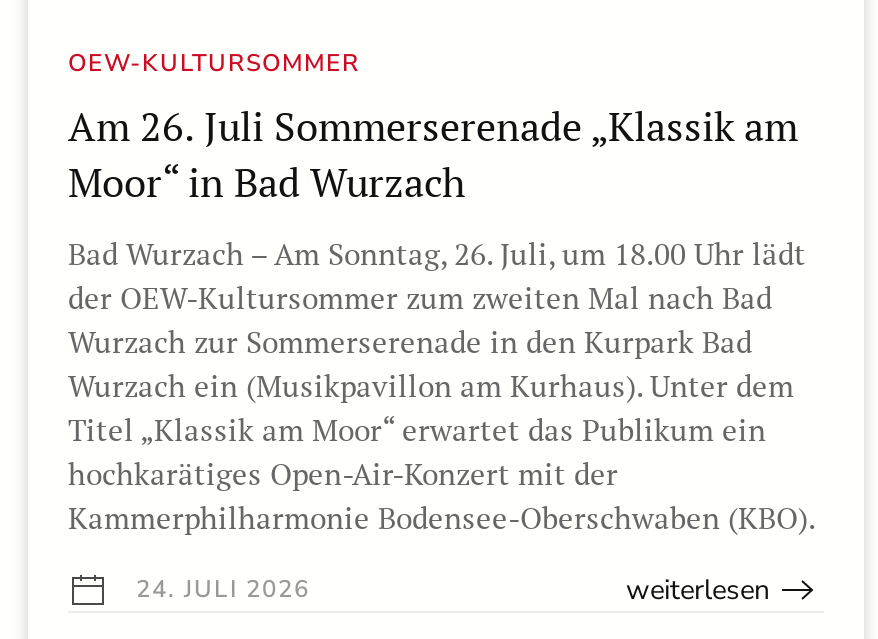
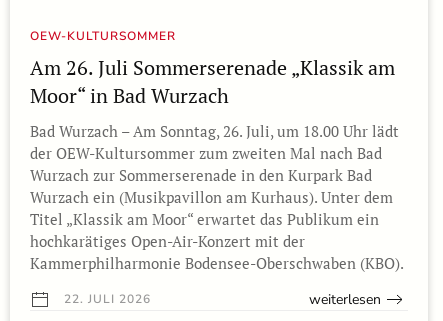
[128,572,310,604] 24. JULI 2026 -> [60,291,151,307] 22. JULI 2026

